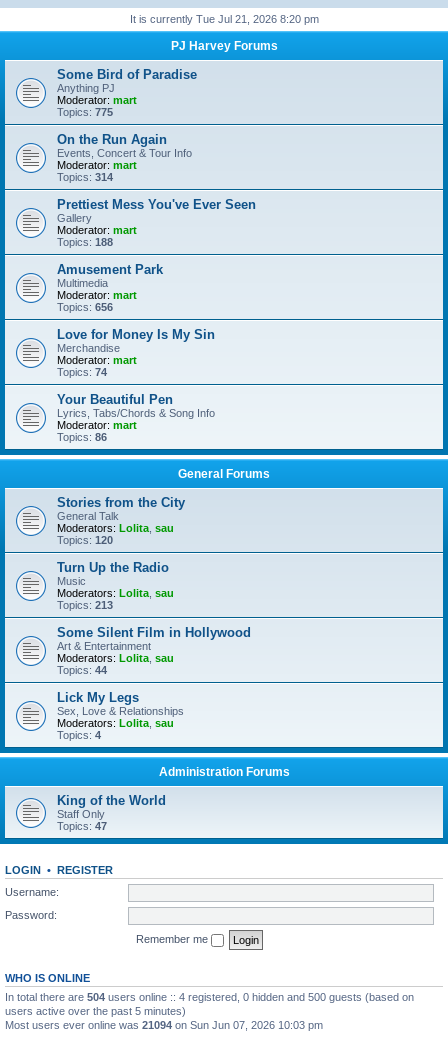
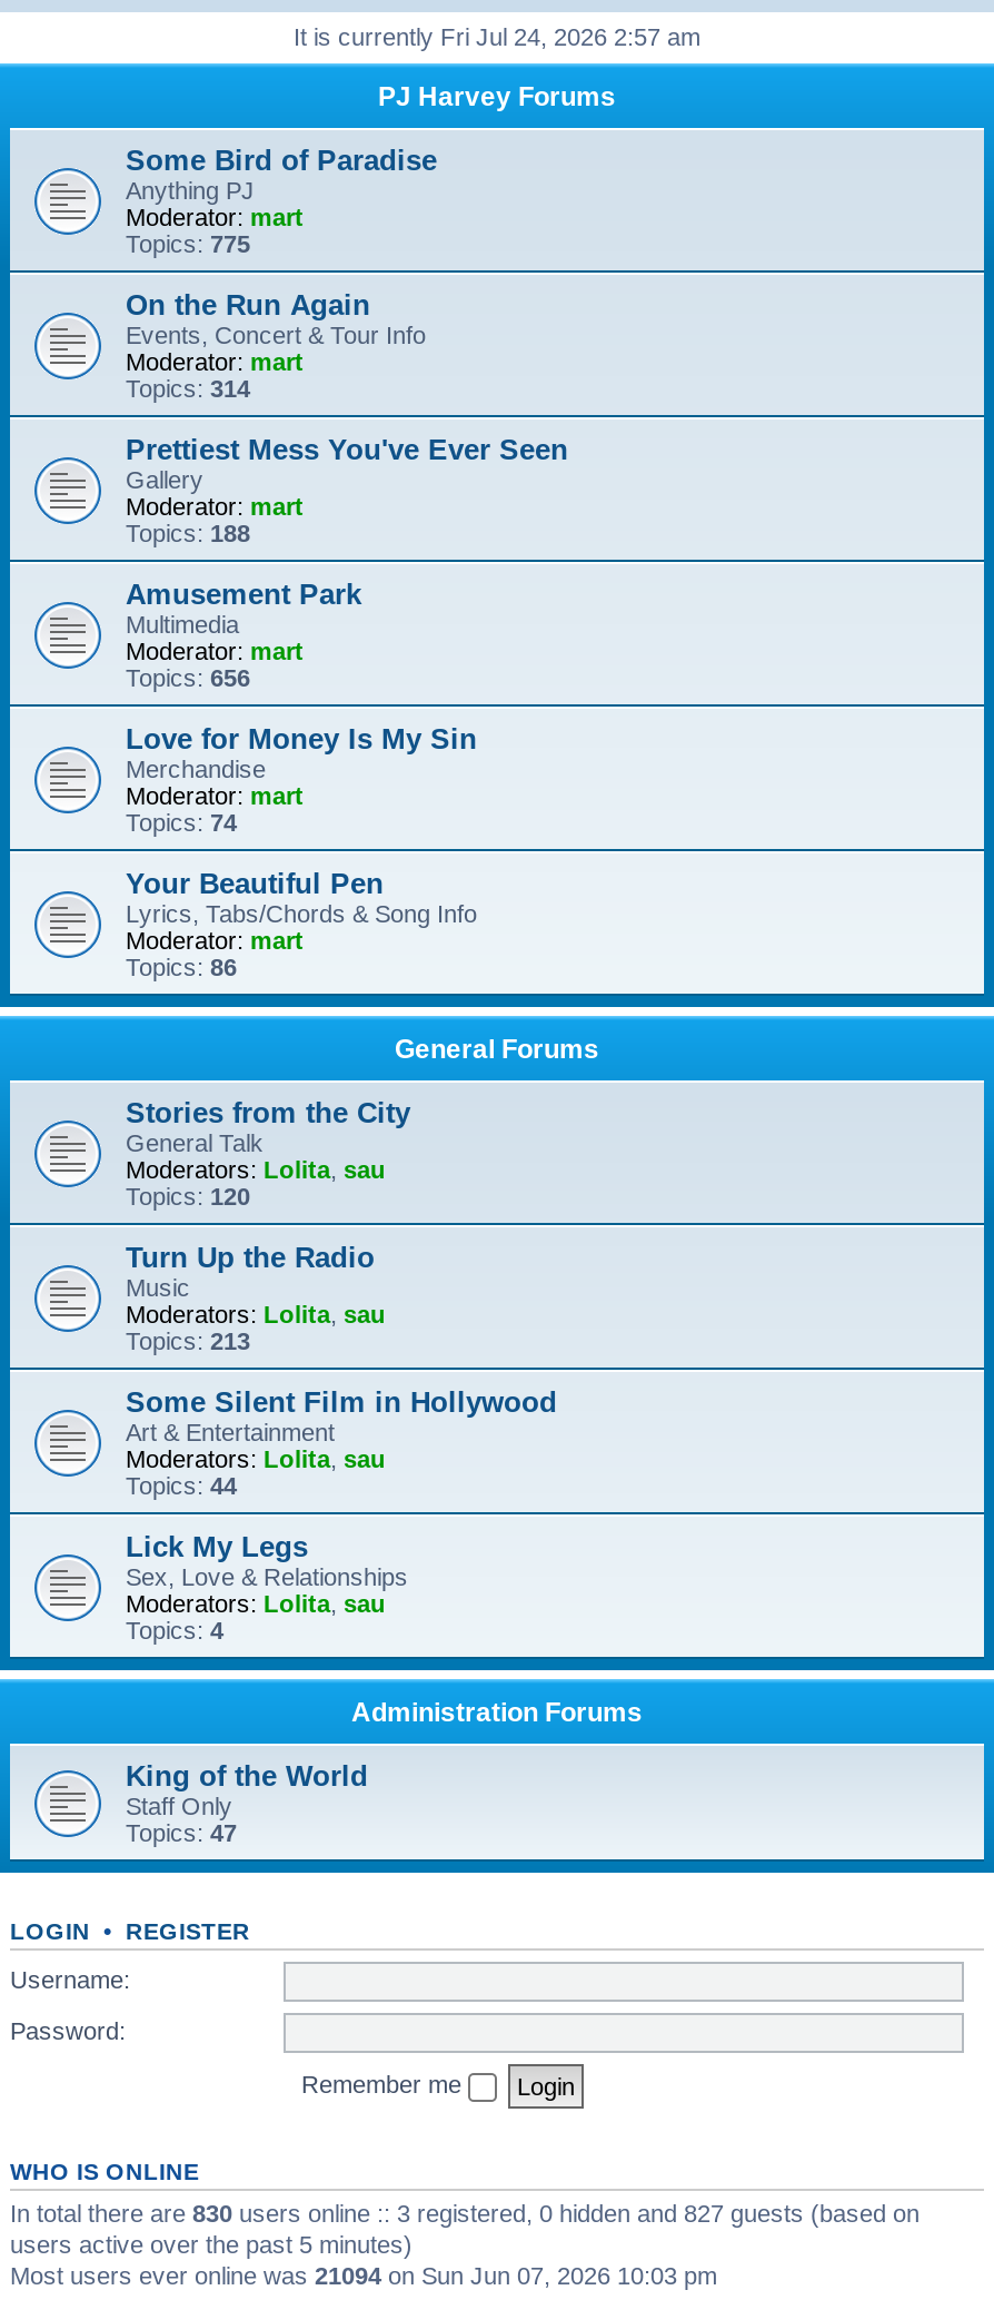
[129,13,318,25] It is currently Tue Jul 21, 2026 8:20 pm -> [294,23,700,50] It is currently Fri Jul 24, 2026 2:57 am
[5,990,414,1002] In total there are 504 users online :: 4 registered, 0 hidden and 500 guests (based on -> [10,2199,920,2225] In total there are 830 users online :: 3 registered, 0 hidden and 827 guests (based on

